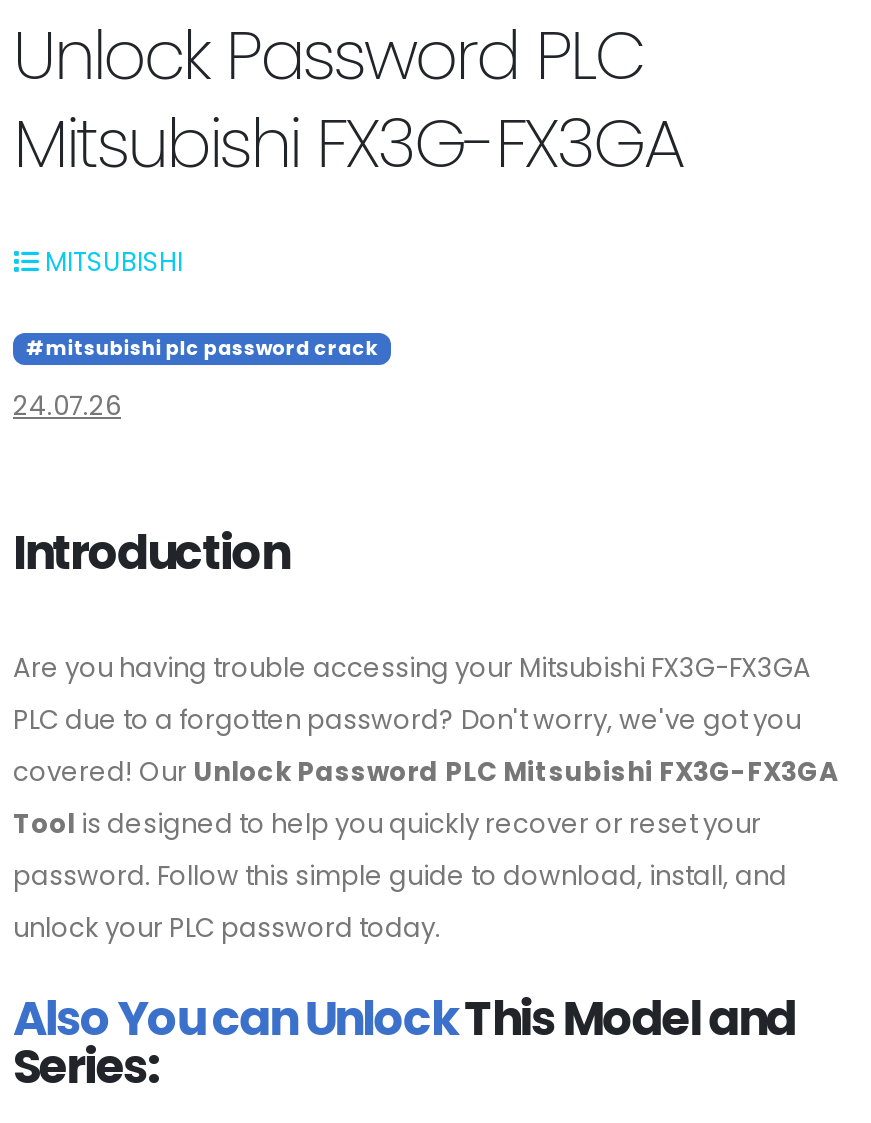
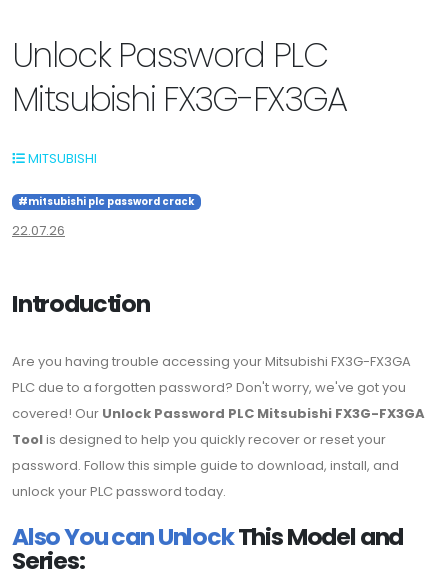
[13,386,121,424] 24.07.26 -> [12,221,65,240] 22.07.26

